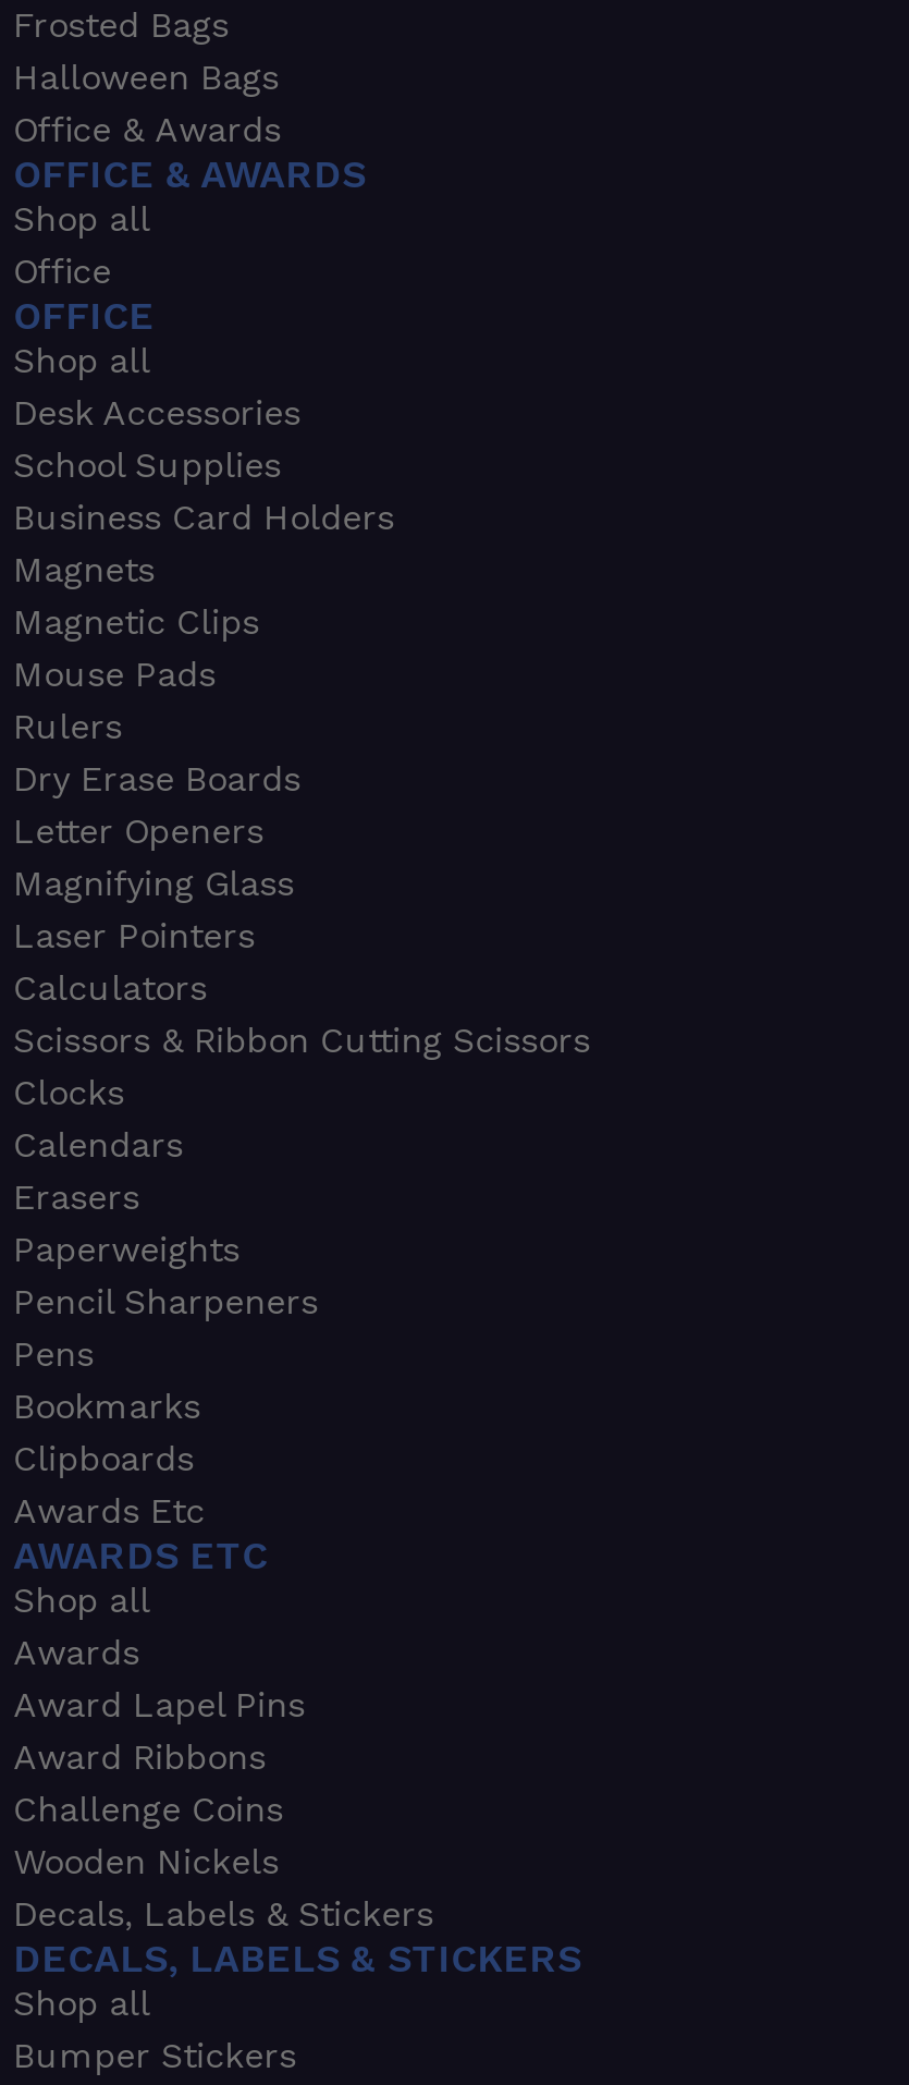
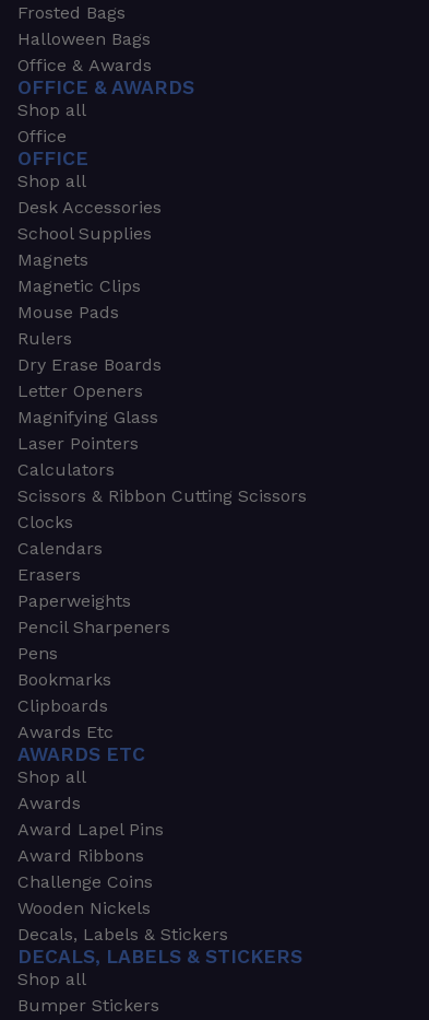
[13,498,395,539] Business Card Holders -> none

